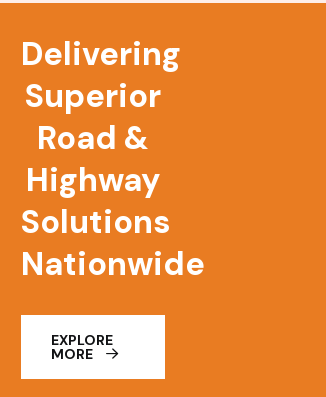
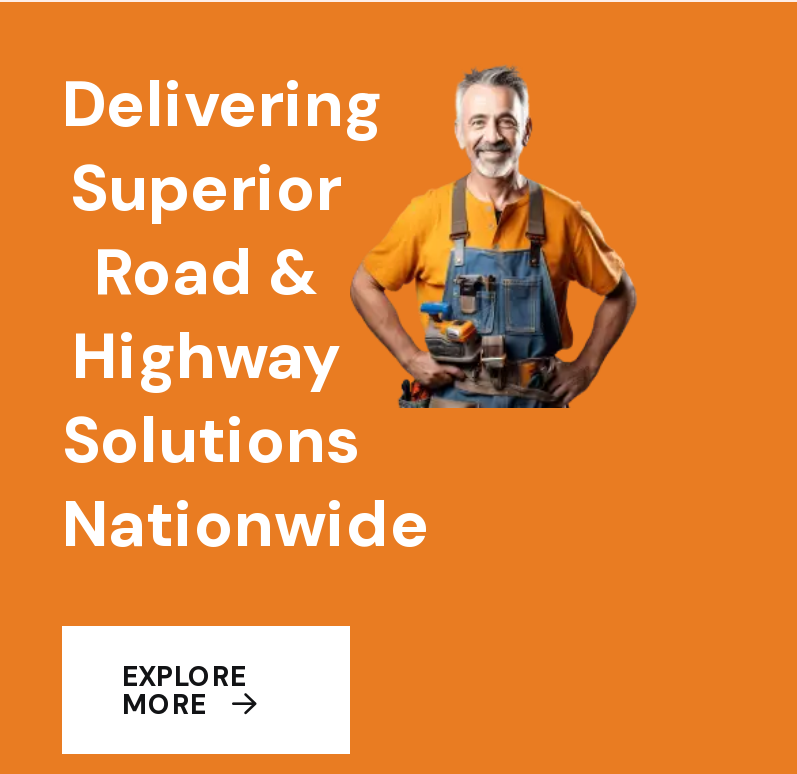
none -> [350,64,638,410] [image]

